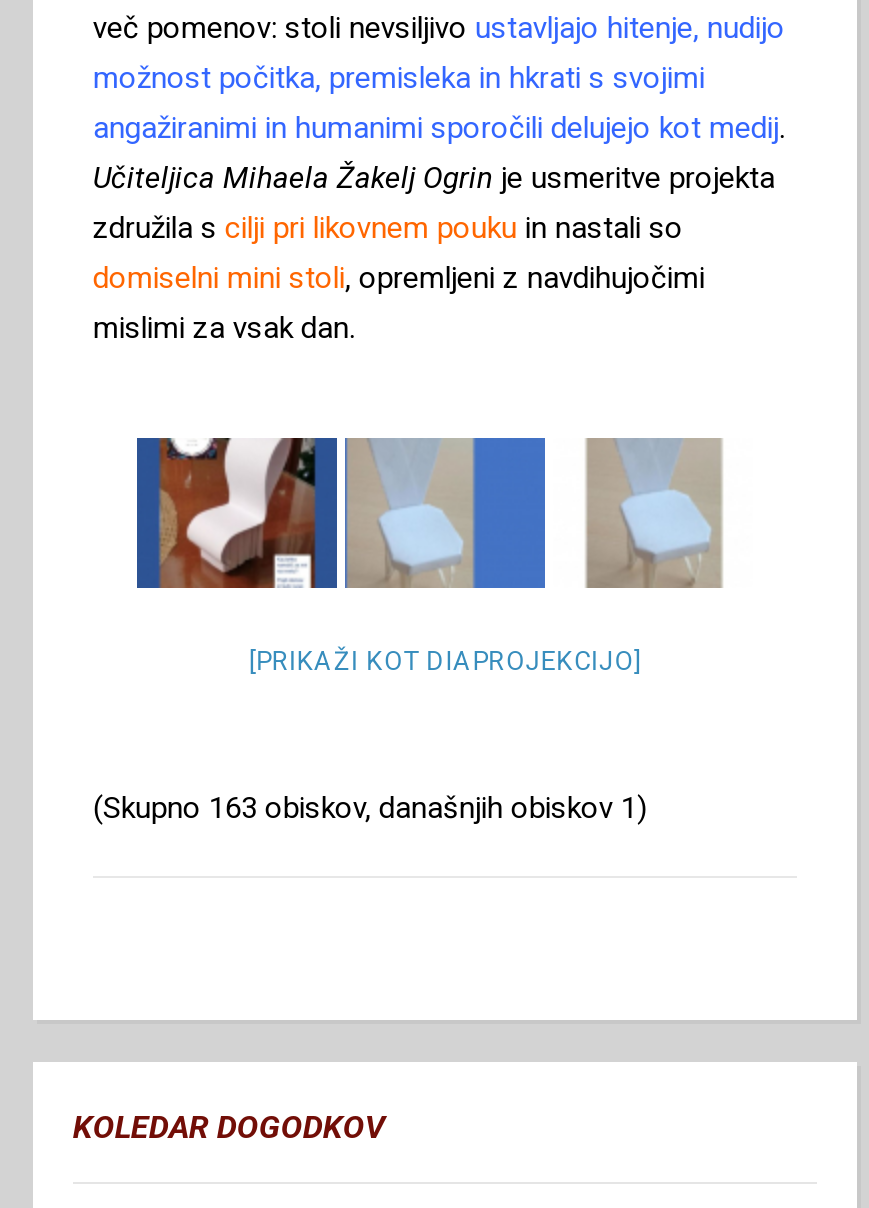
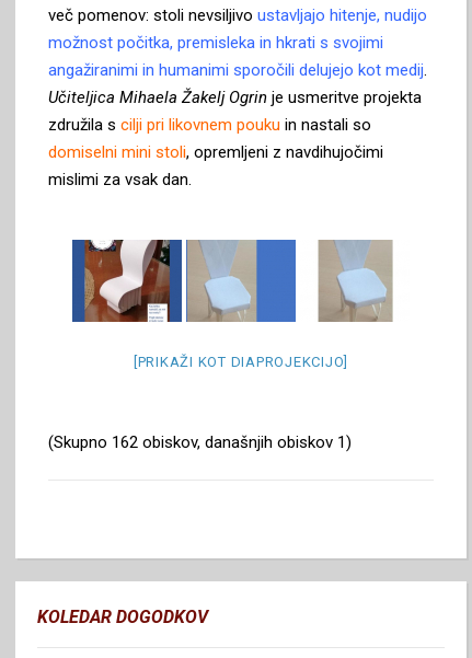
[93,790,647,826] (Skupno 163 obiskov, današnjih obiskov 1) -> [48,432,351,452] (Skupno 162 obiskov, današnjih obiskov 1)

